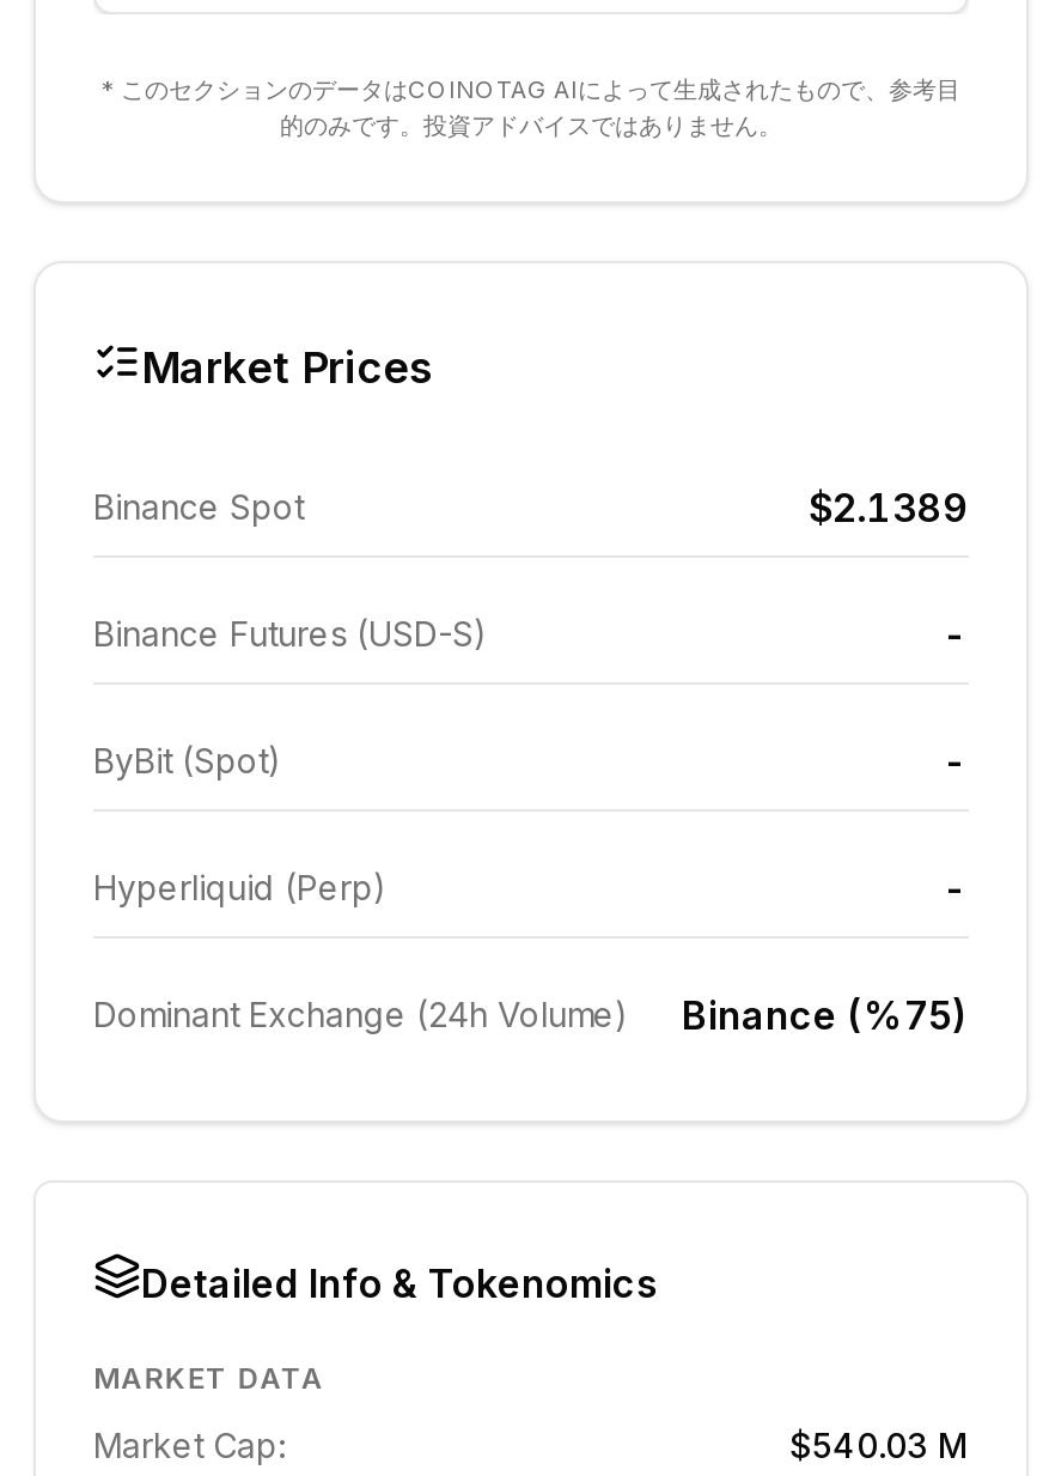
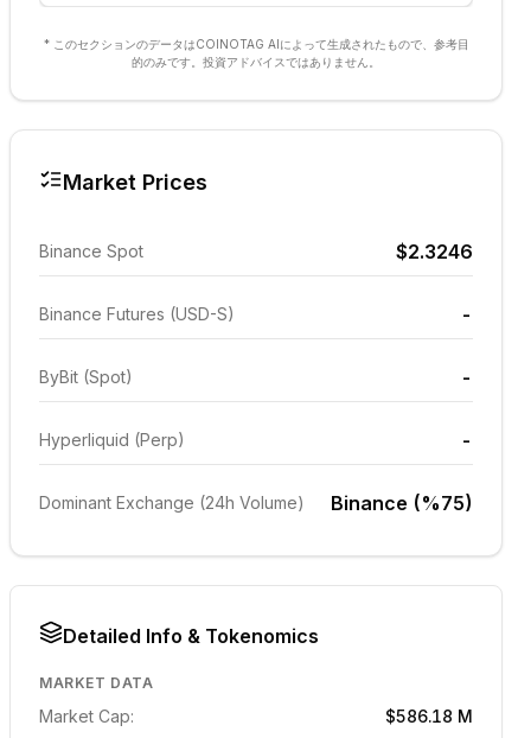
[809,484,969,532] $2.1389 -> [396,240,473,263] $2.3246
[789,1425,969,1465] $540.03 M -> [385,706,473,726] $586.18 M

